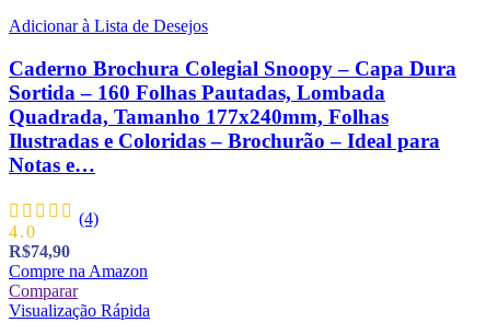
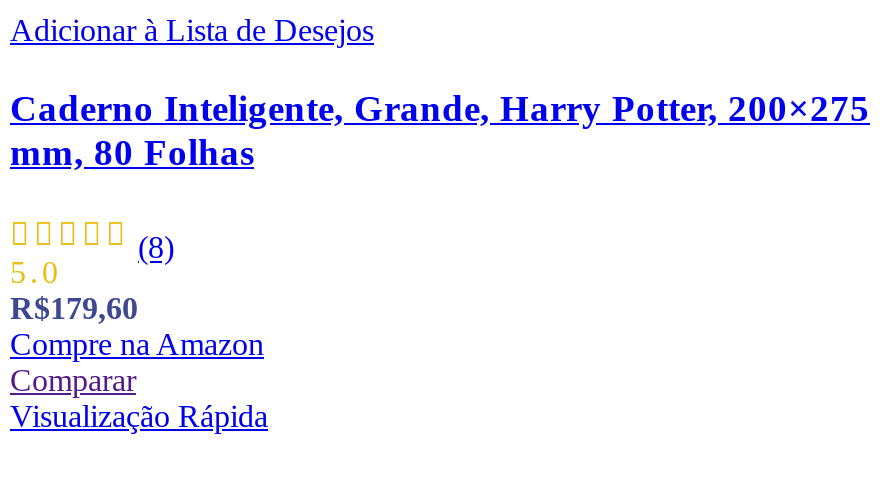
[9,57,456,176] Caderno Brochura Colegial Snoopy – Capa Dura | Sortida – 160 Folhas Pautadas, Lombada | Quadrada, Tamanho 177x240mm, Folhas | Ilustradas e Coloridas – Brochurão – Ideal para | Notas e… -> [10,87,870,173] Caderno Inteligente, Grande, Harry Potter, 200×275 | mm, 80 Folhas
[79,208,99,227] (4) -> [138,231,174,265] (8)
[9,222,37,240] 4.0 -> [10,256,62,290] 5.0
[9,241,70,260] R$74,90 -> [10,292,138,326] R$179,60

